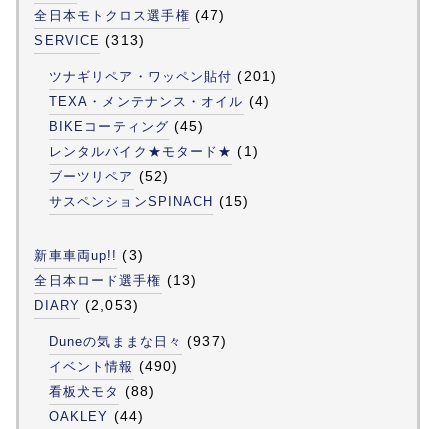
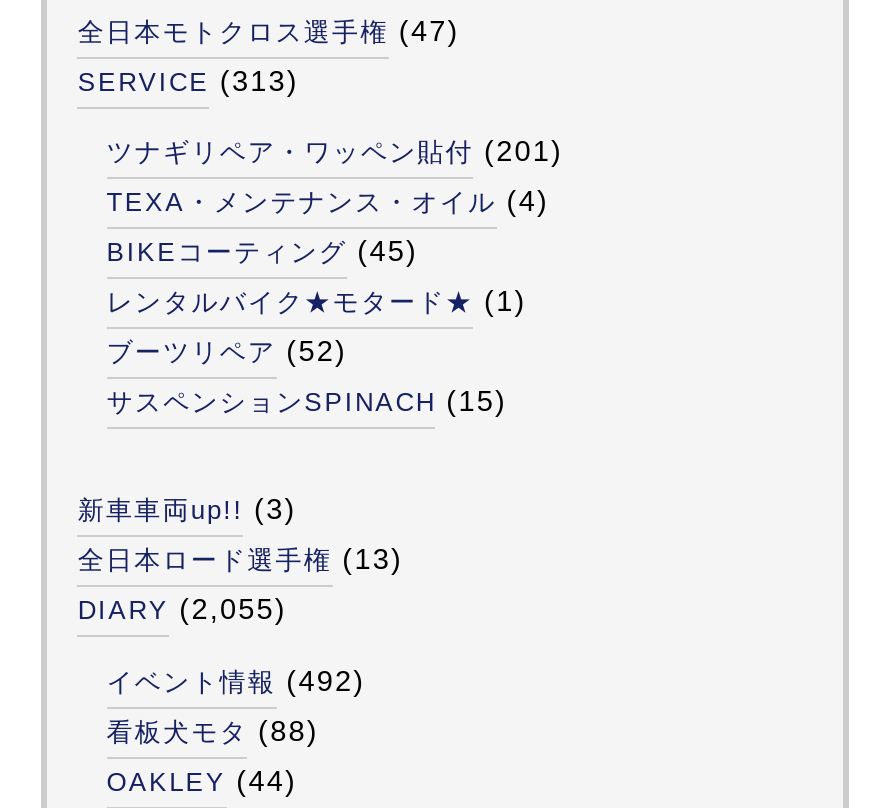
[34,297,227,374] DIARY (2,053) | Duneの気ままな日々(937) | イベント情報(490) -> [78,594,366,697] DIARY (2,055) | イベント情報(492)

